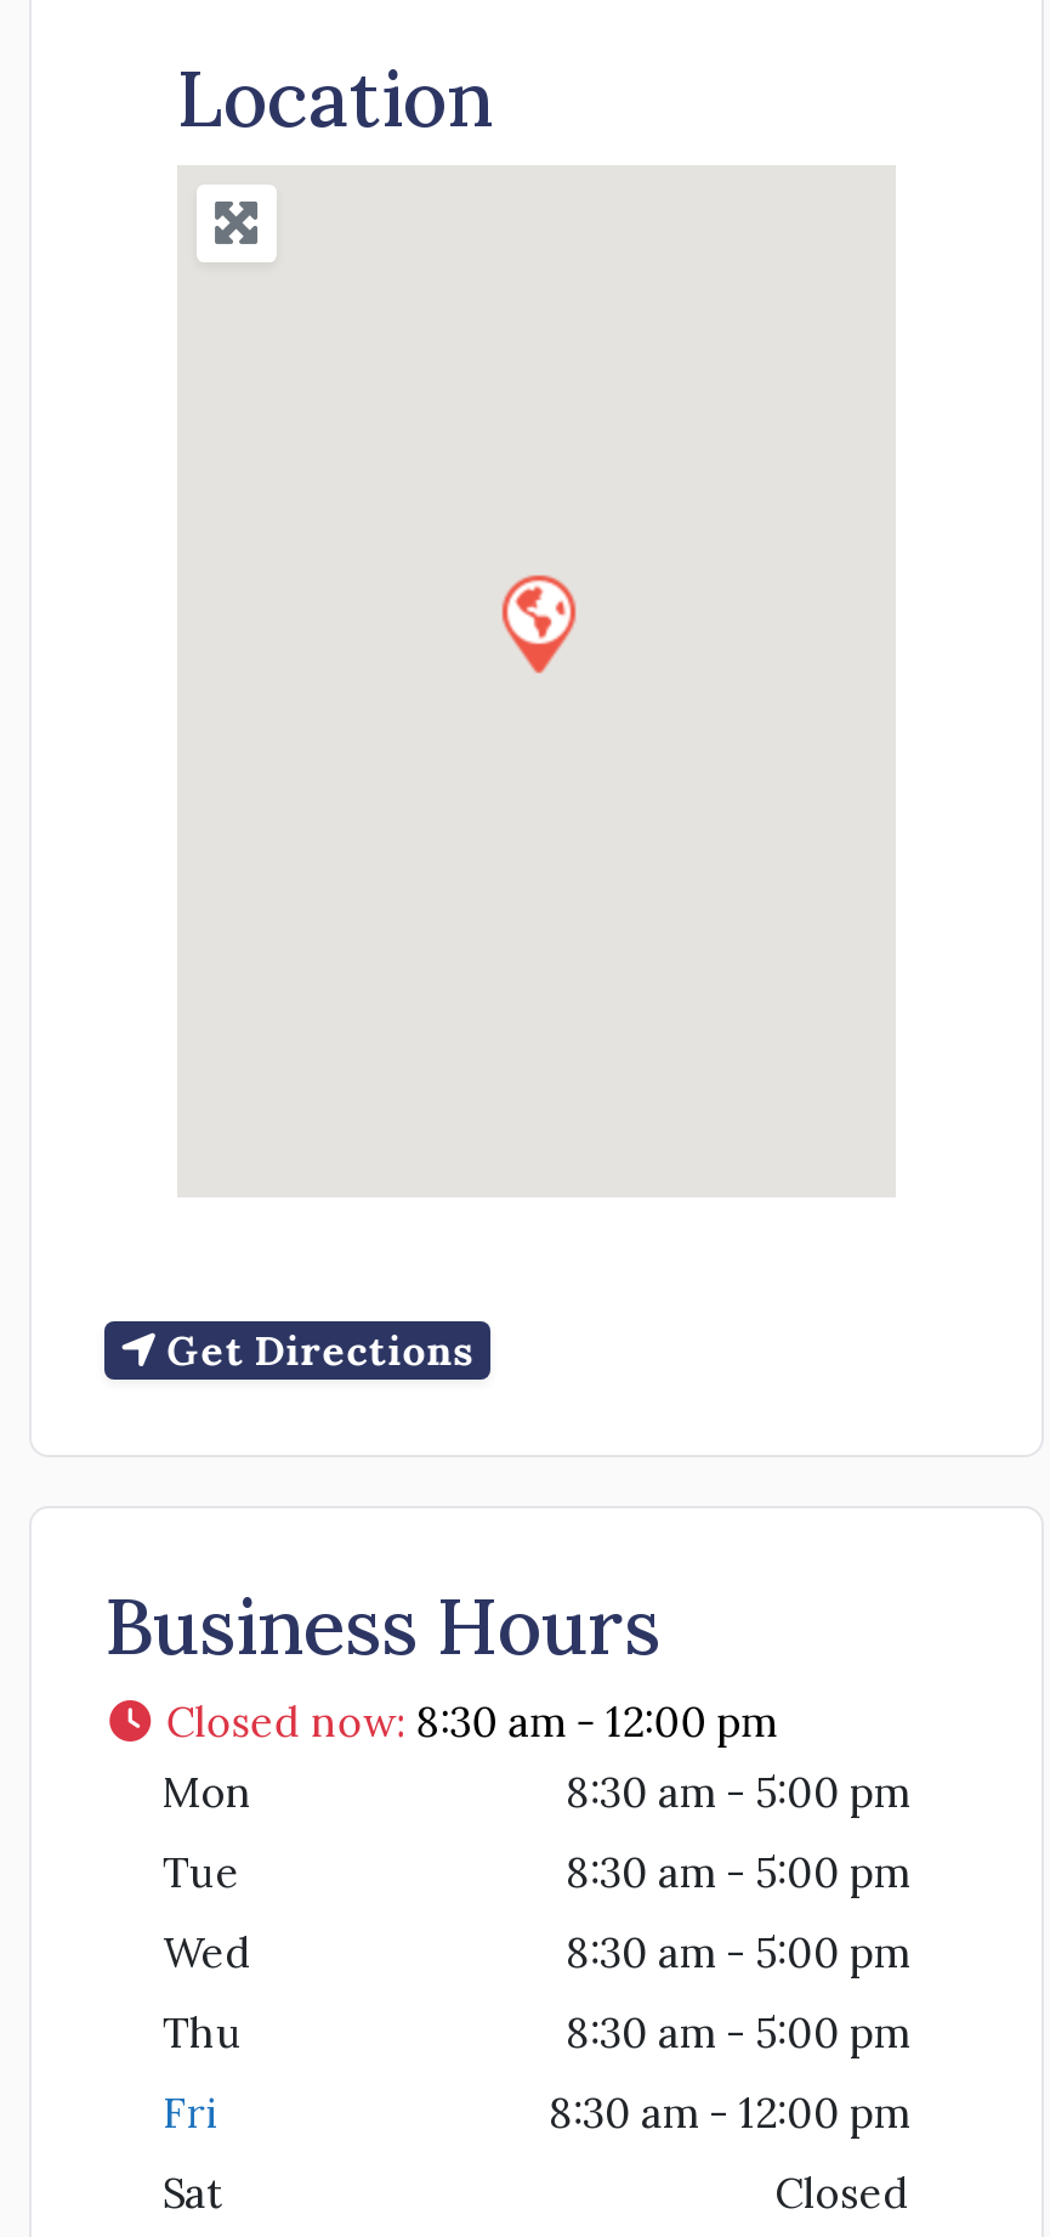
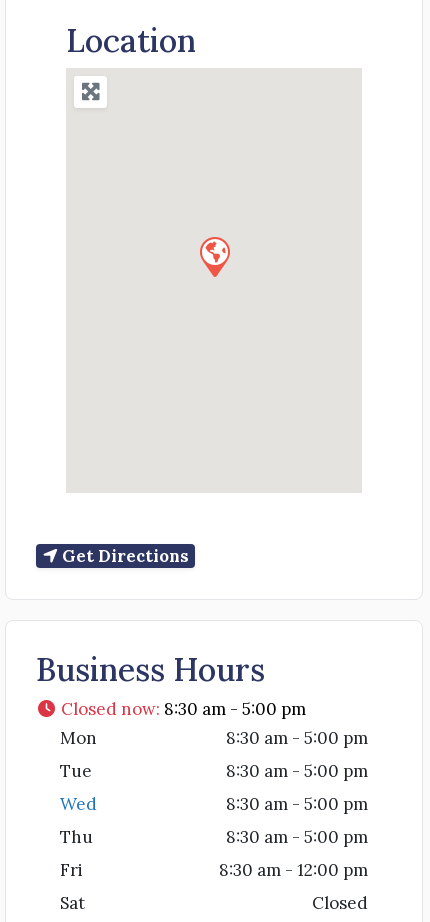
[166,1695,777,1749] Closed now: 8:30 am - 12:00 pm -> [61,698,306,720] Closed now: 8:30 am - 5:00 pm

